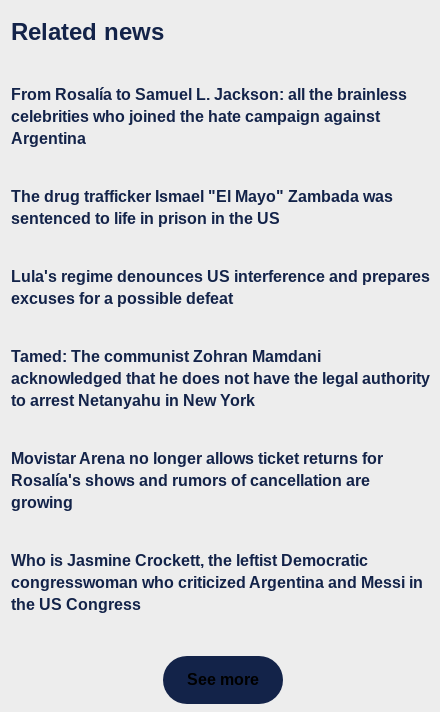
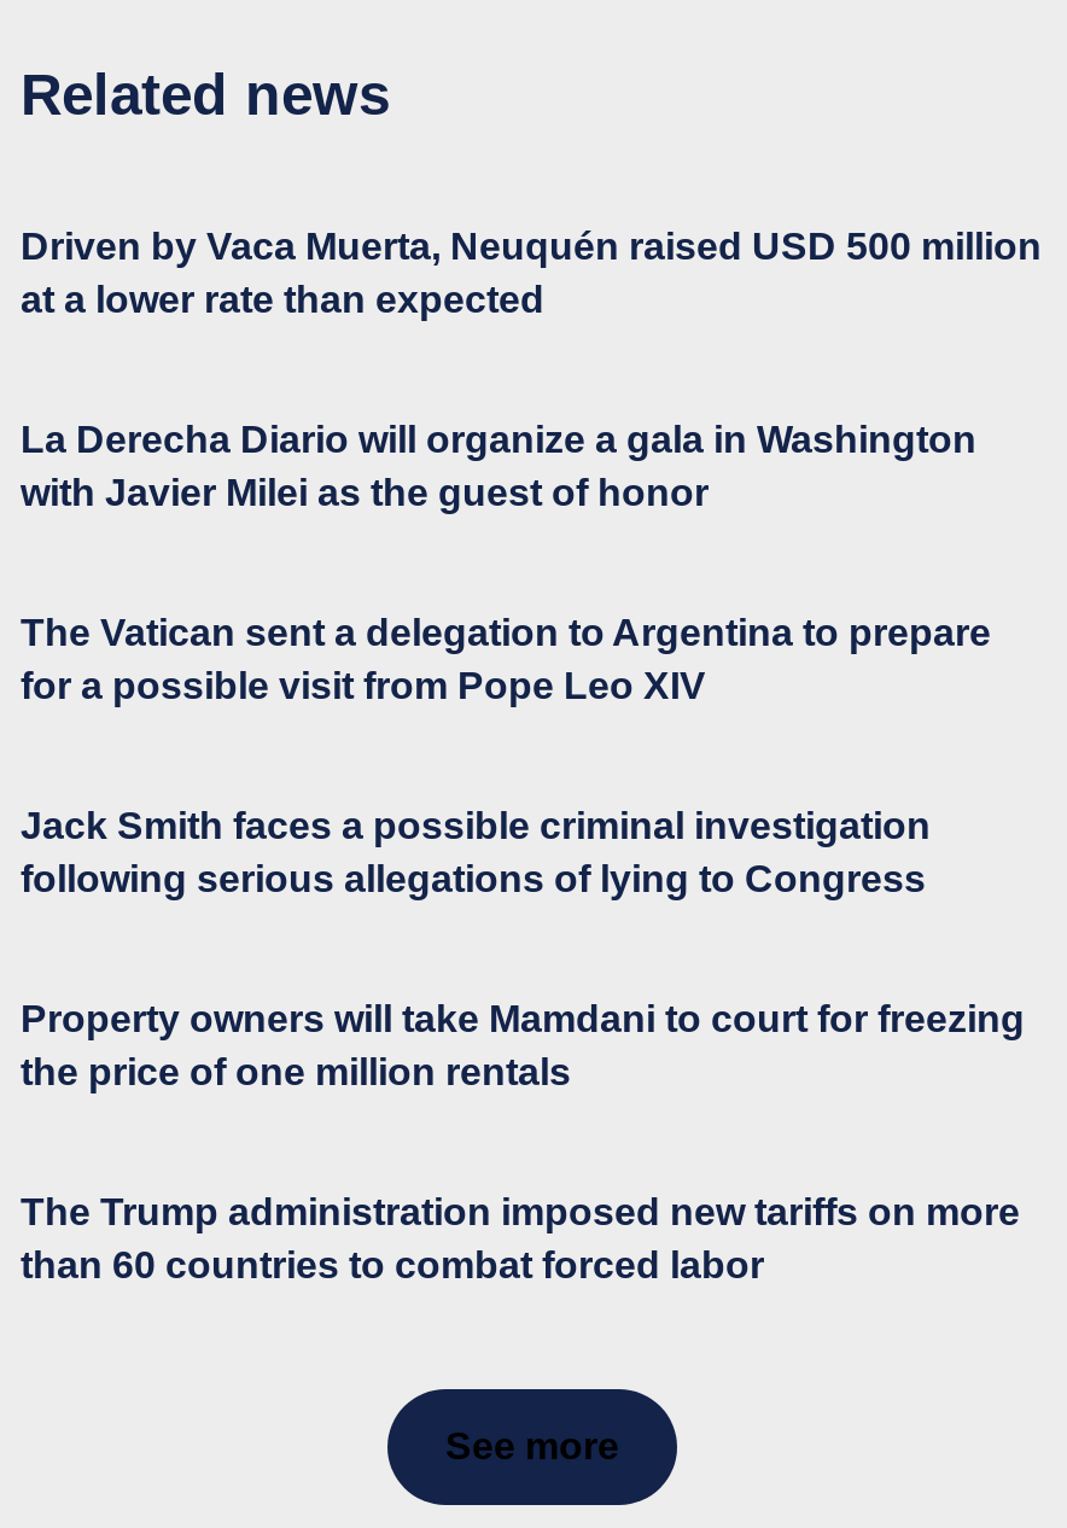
[11,86,407,147] From Rosalía to Samuel L. Jackson: all the brainless | celebrities who joined the hate campaign against | Argentina -> [21,225,1042,319] Driven by Vaca Muerta, Neuquén raised USD 500 million | at a lower rate than expected
[11,188,393,227] The drug trafficker Ismael "El Mayo" Zambada was | sentenced to life in prison in the US -> [21,418,976,512] La Derecha Diario will organize a gala in Washington | with Javier Milei as the guest of honor
[11,268,430,307] Lula's regime denounces US interference and prepares | excuses for a possible defeat -> [21,611,991,706] The Vatican sent a delegation to Argentina to prepare | for a possible visit from Pope Leo XIV
[11,348,430,409] Tamed: The communist Zohran Mamdani | acknowledged that he does not have the legal authority | to arrest Netanyahu in New York -> [21,805,931,899] Jack Smith faces a possible criminal investigation | following serious allegations of lying to Congress
[11,450,383,511] Movistar Arena no longer allows ticket returns for | Rosalía's shows and rumors of cancellation are | growing -> [21,998,1025,1092] Property owners will take Mamdani to court for freezing | the price of one million rentals
[11,552,423,613] Who is Jasmine Crockett, the leftist Democratic | congresswoman who criticized Argentina and Messi in | the US Congress -> [21,1191,1020,1285] The Trump administration imposed new tariffs on more | than 60 countries to combat forced labor

